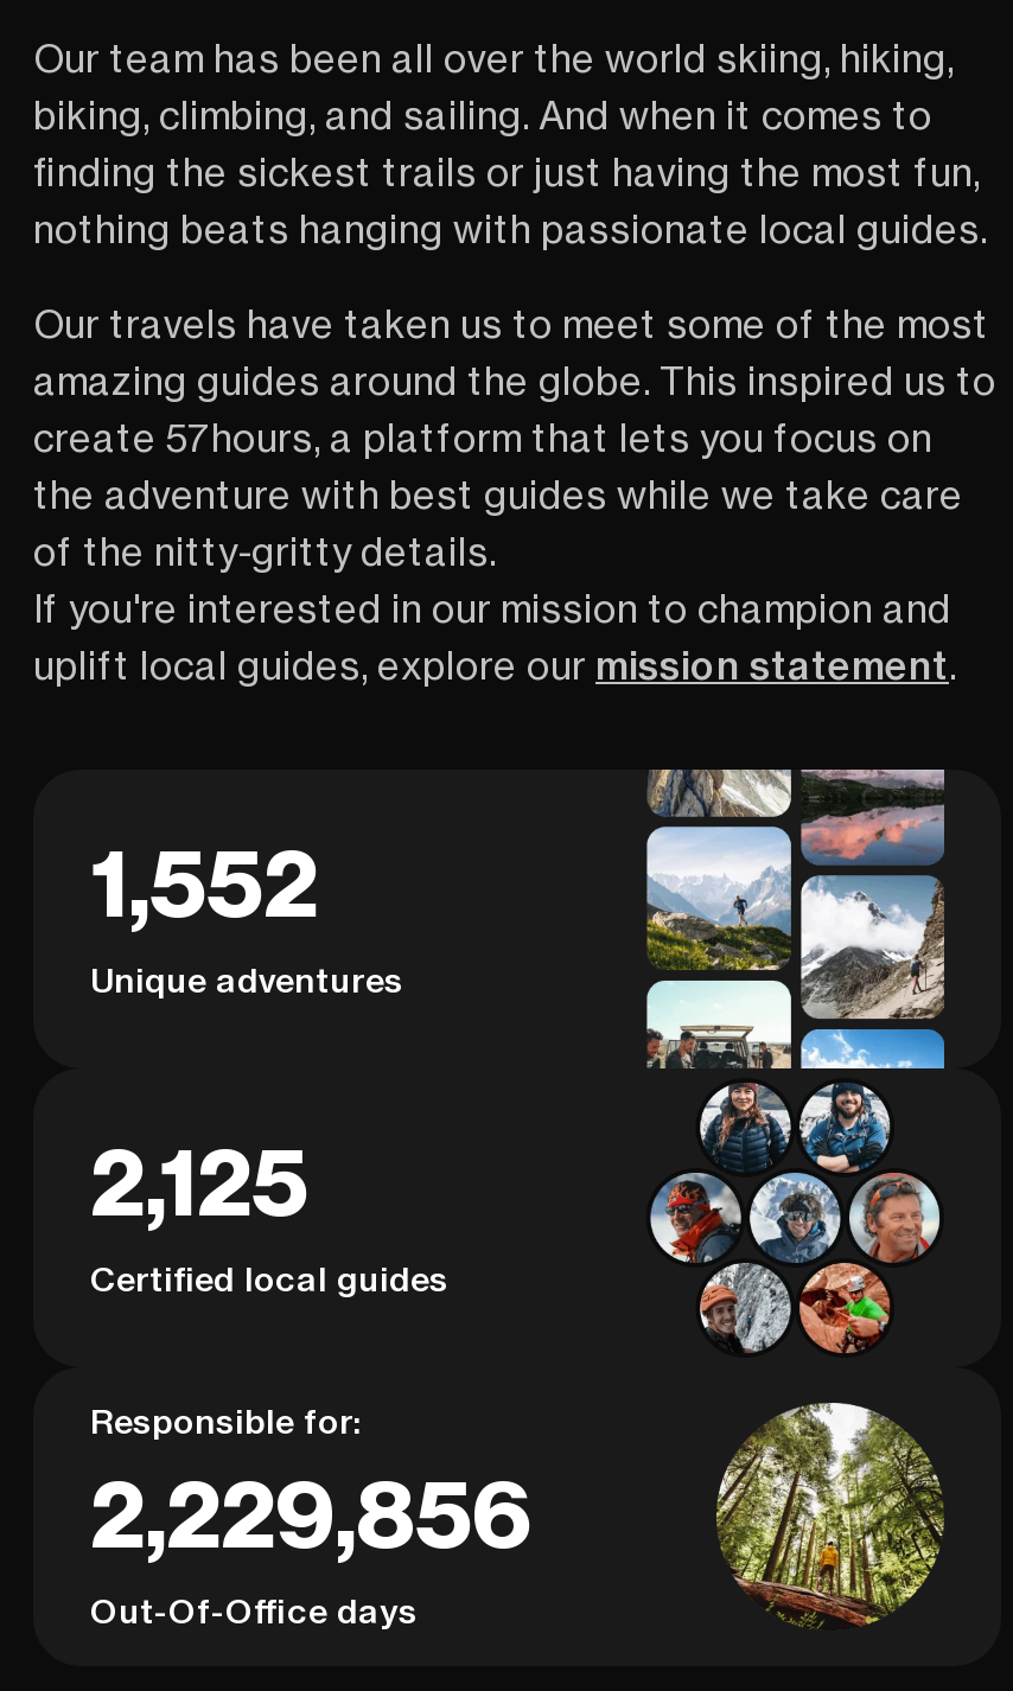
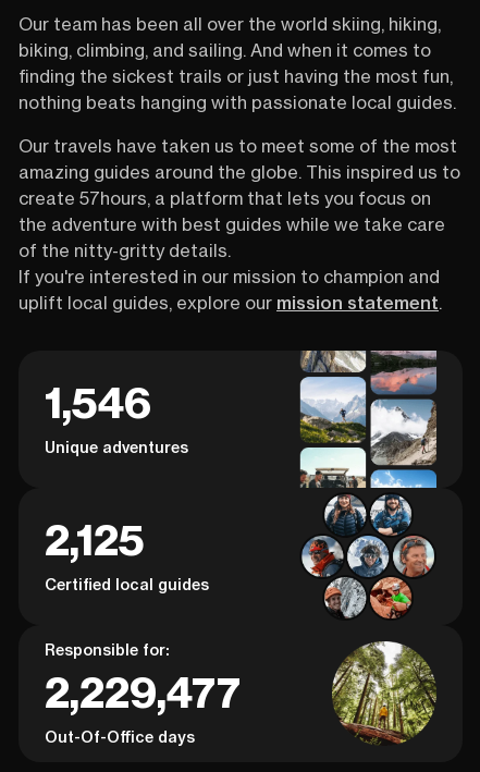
[90,828,318,942] 1,552 -> [45,378,151,430] 1,546
[90,1459,531,1573] 2,229,856 -> [45,667,241,720] 2,229,477

